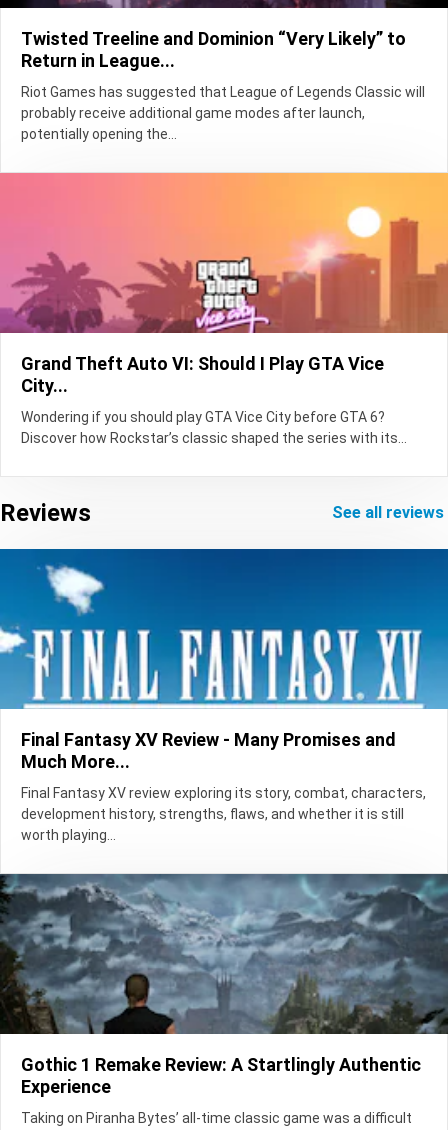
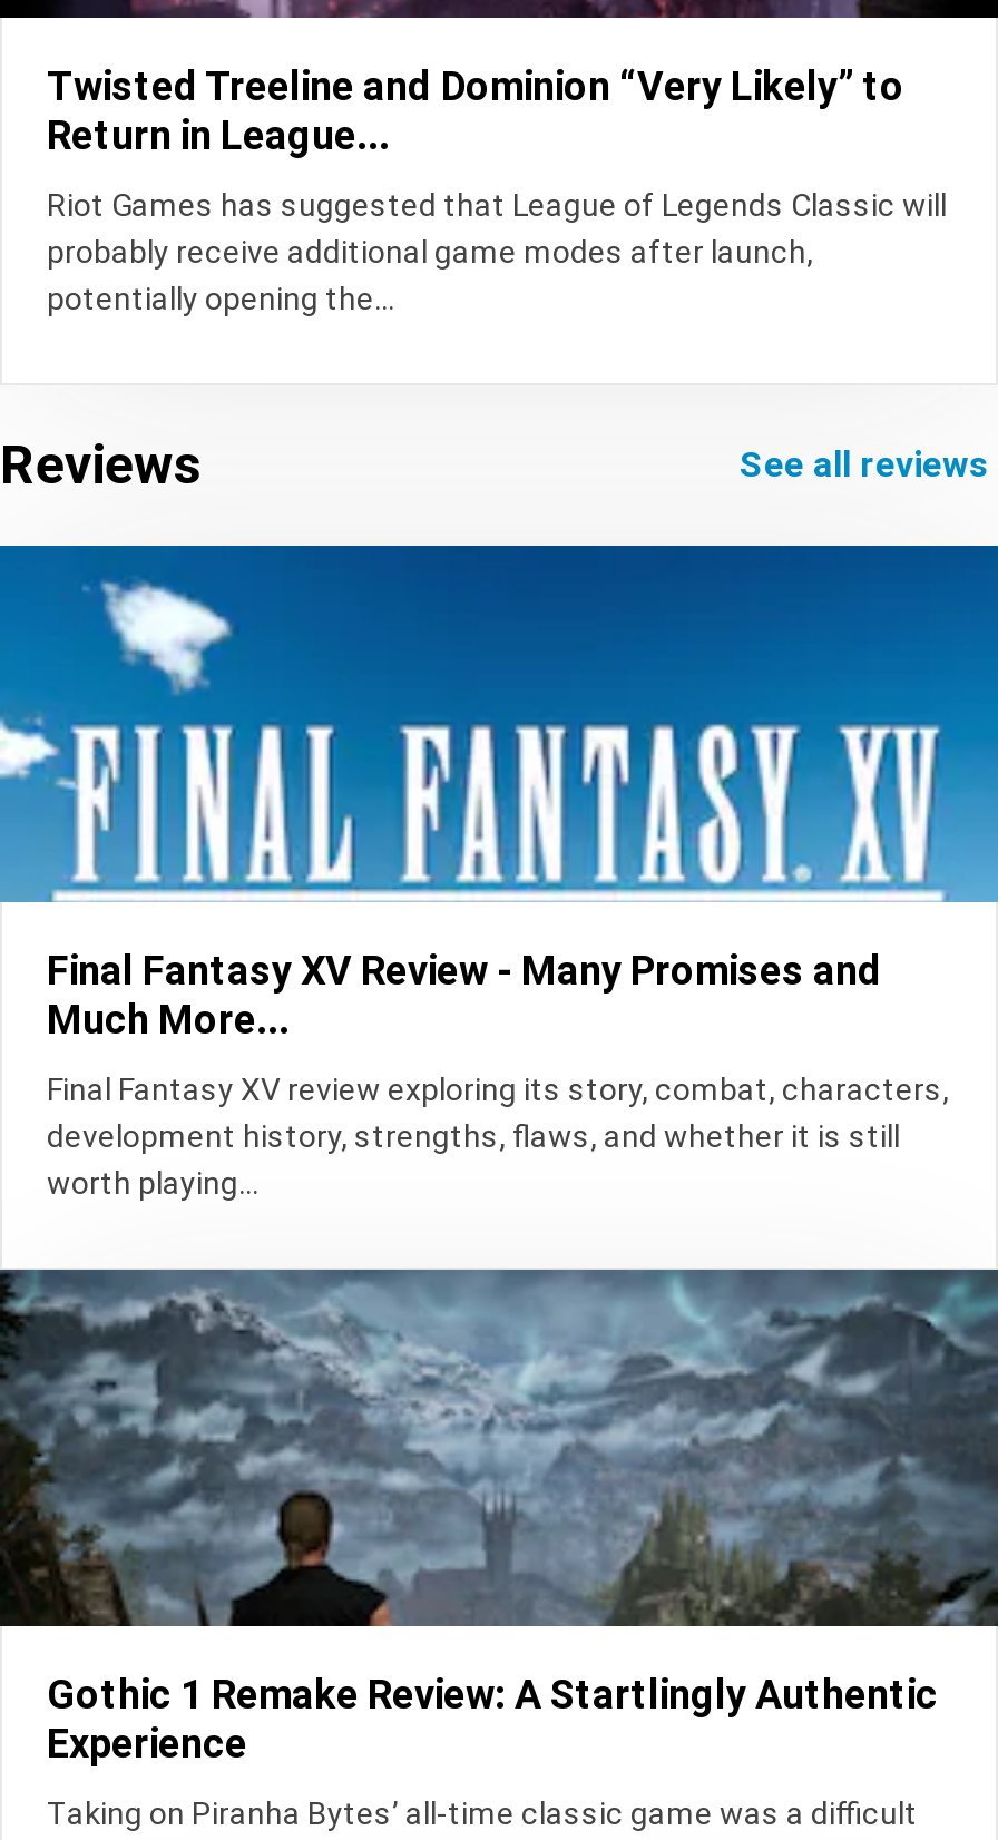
[3,172,445,446] [image] | Grand Theft Auto VI: Should I Play GTA Vice | City... | Wondering if you should play GTA Vice City before GTA 6? | Discover how Rockstar’s classic shaped the series with its... -> none

